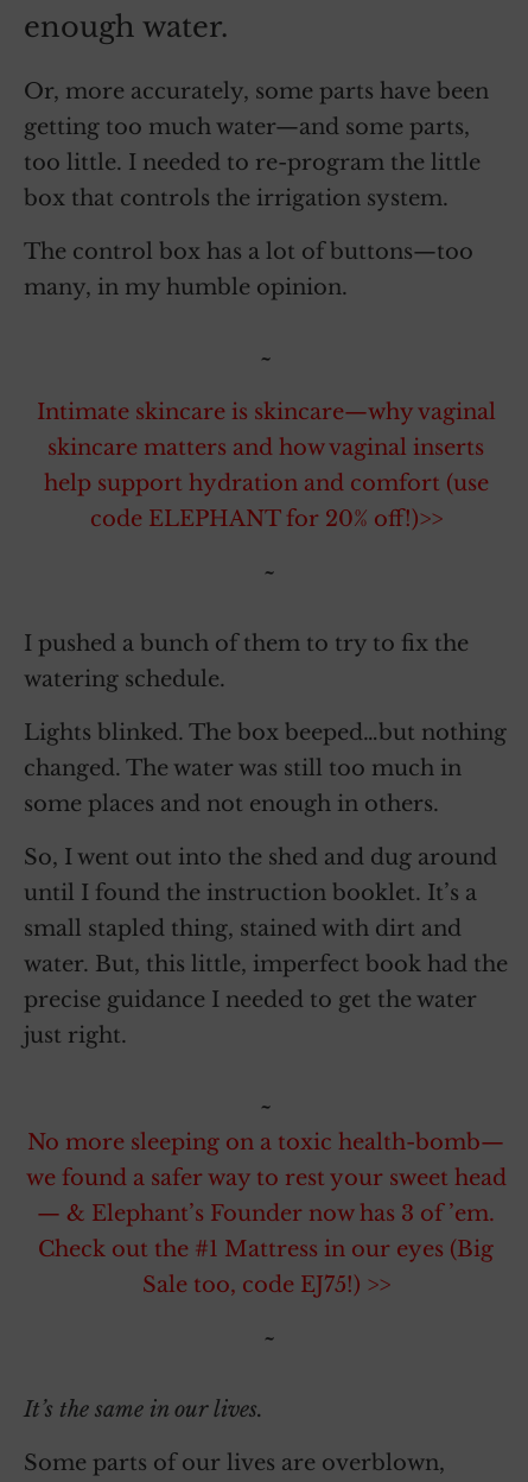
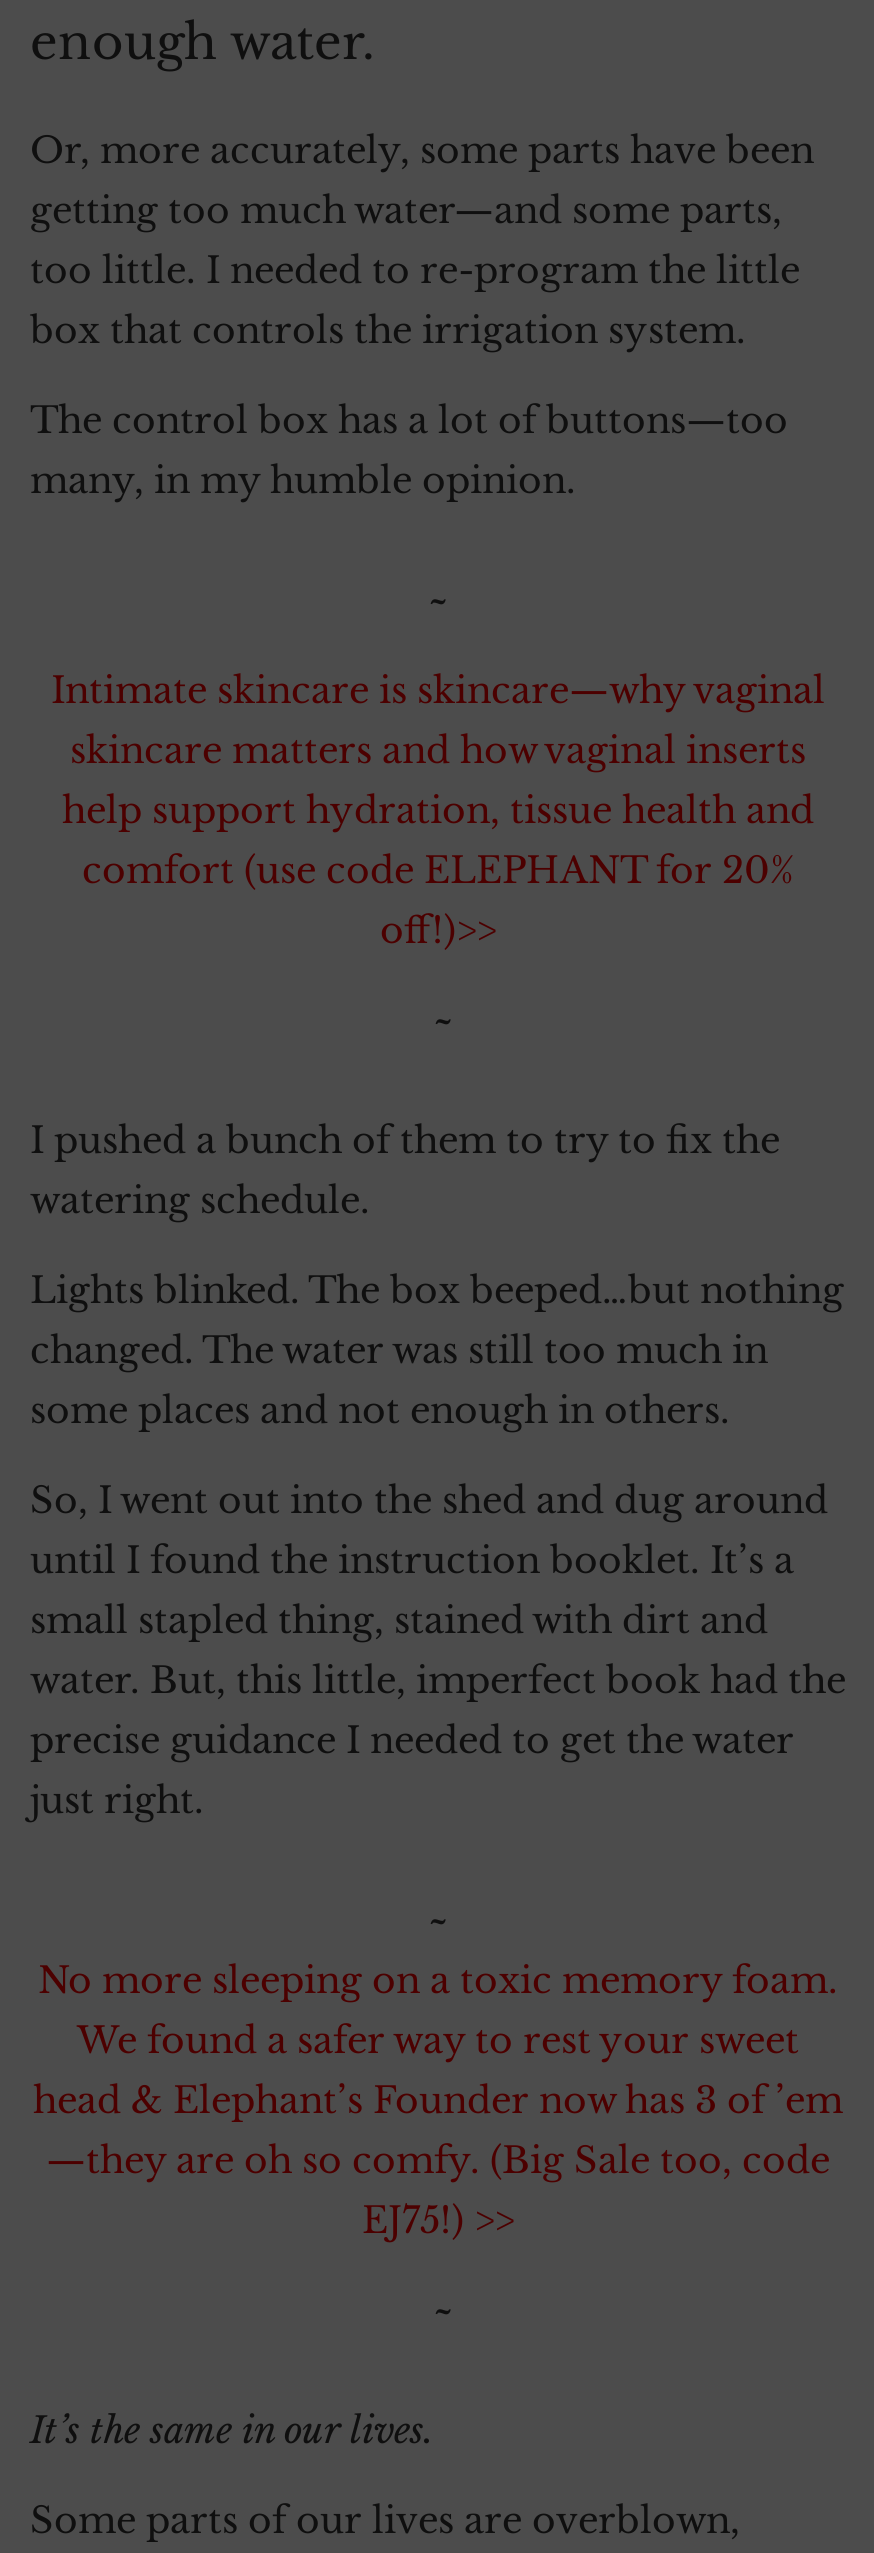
[43,470,488,531] help support hydration and comfort (use | code ELEPHANT for 20% off!)>> -> [62,788,814,952] help support hydration, tissue health and | comfort (use code ELEPHANT for 20% | off!)>>
[26,1129,506,1297] No more sleeping on a toxic health-bomb— | we found a safer way to rest your sweet head | — & Elephant’s Founder now has 3 of ’em. | Check out the #1 Mattress in our eyes (Big | Sale too, code EJ75!) >> -> [33,1958,843,2242] No more sleeping on a toxic memory foam. | We found a safer way to rest your sweet | head & Elephant’s Founder now has 3 of ’em | —they are oh so comfy. (Big Sale too, code | EJ75!) >>

